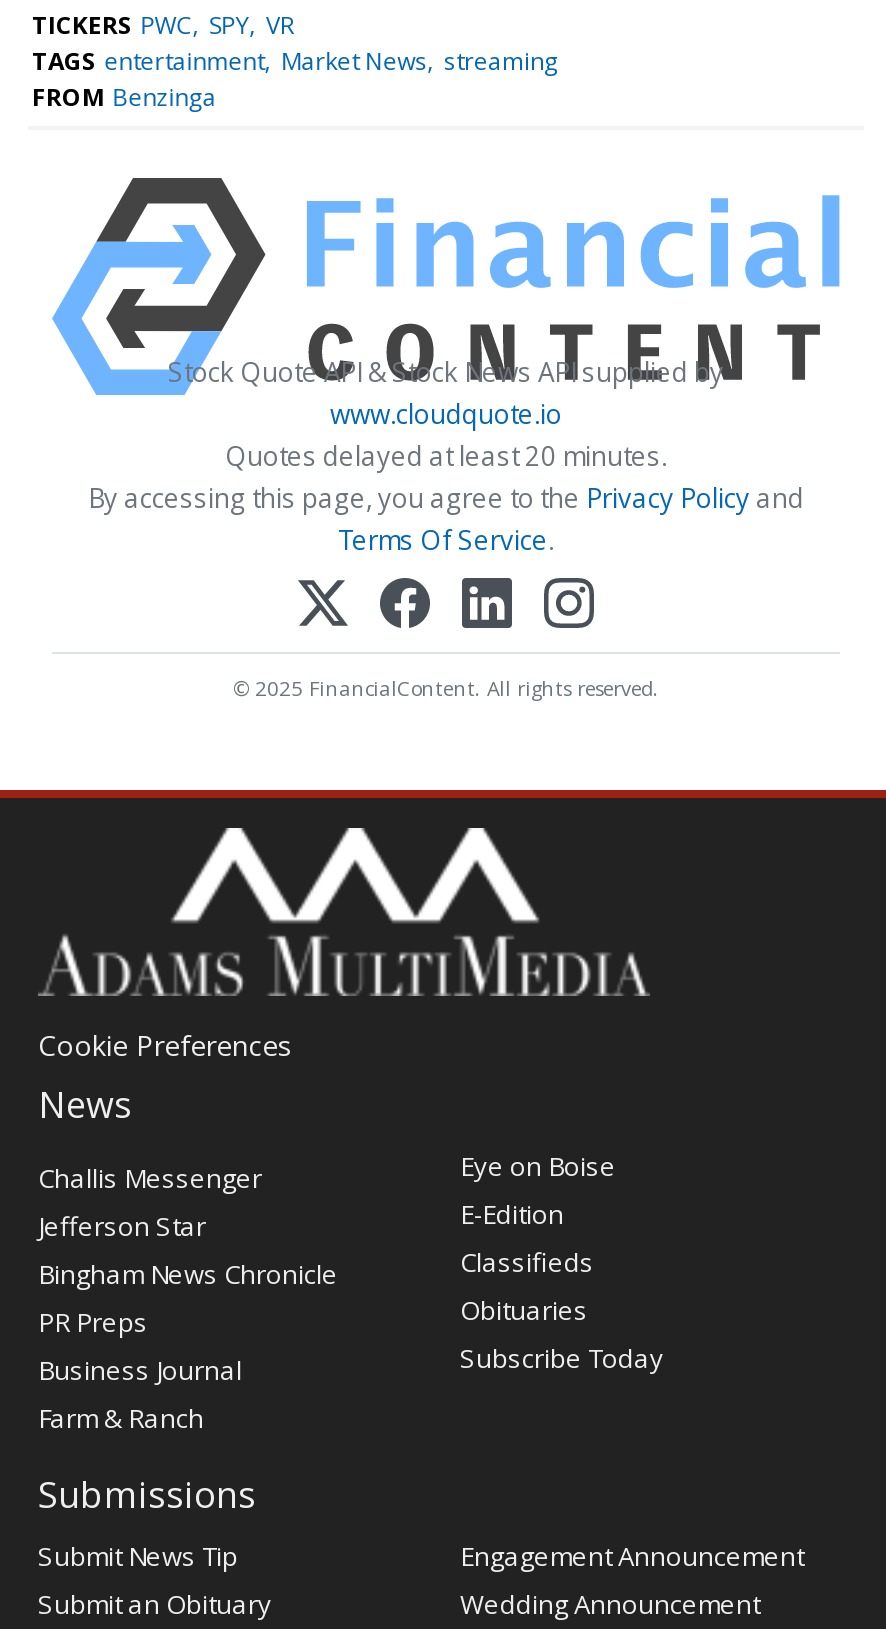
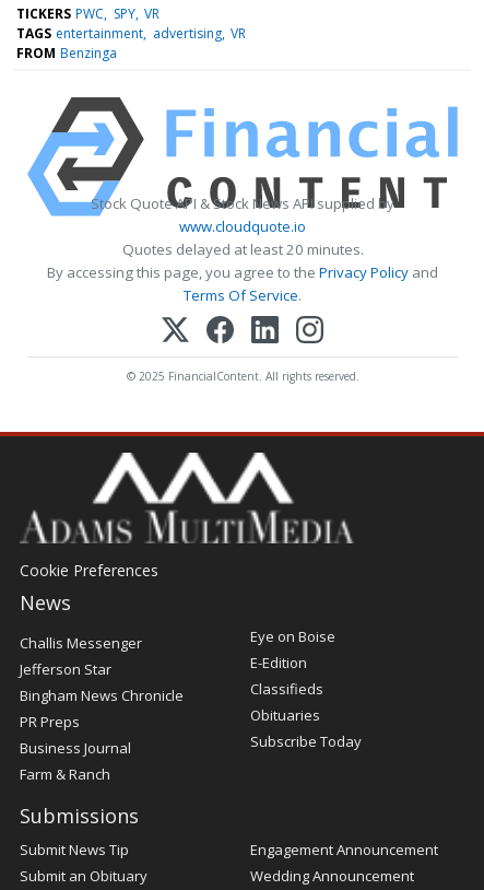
[32,44,558,78] TAGS entertainment Market News streaming -> [16,24,246,42] TAGS entertainment advertising VR

